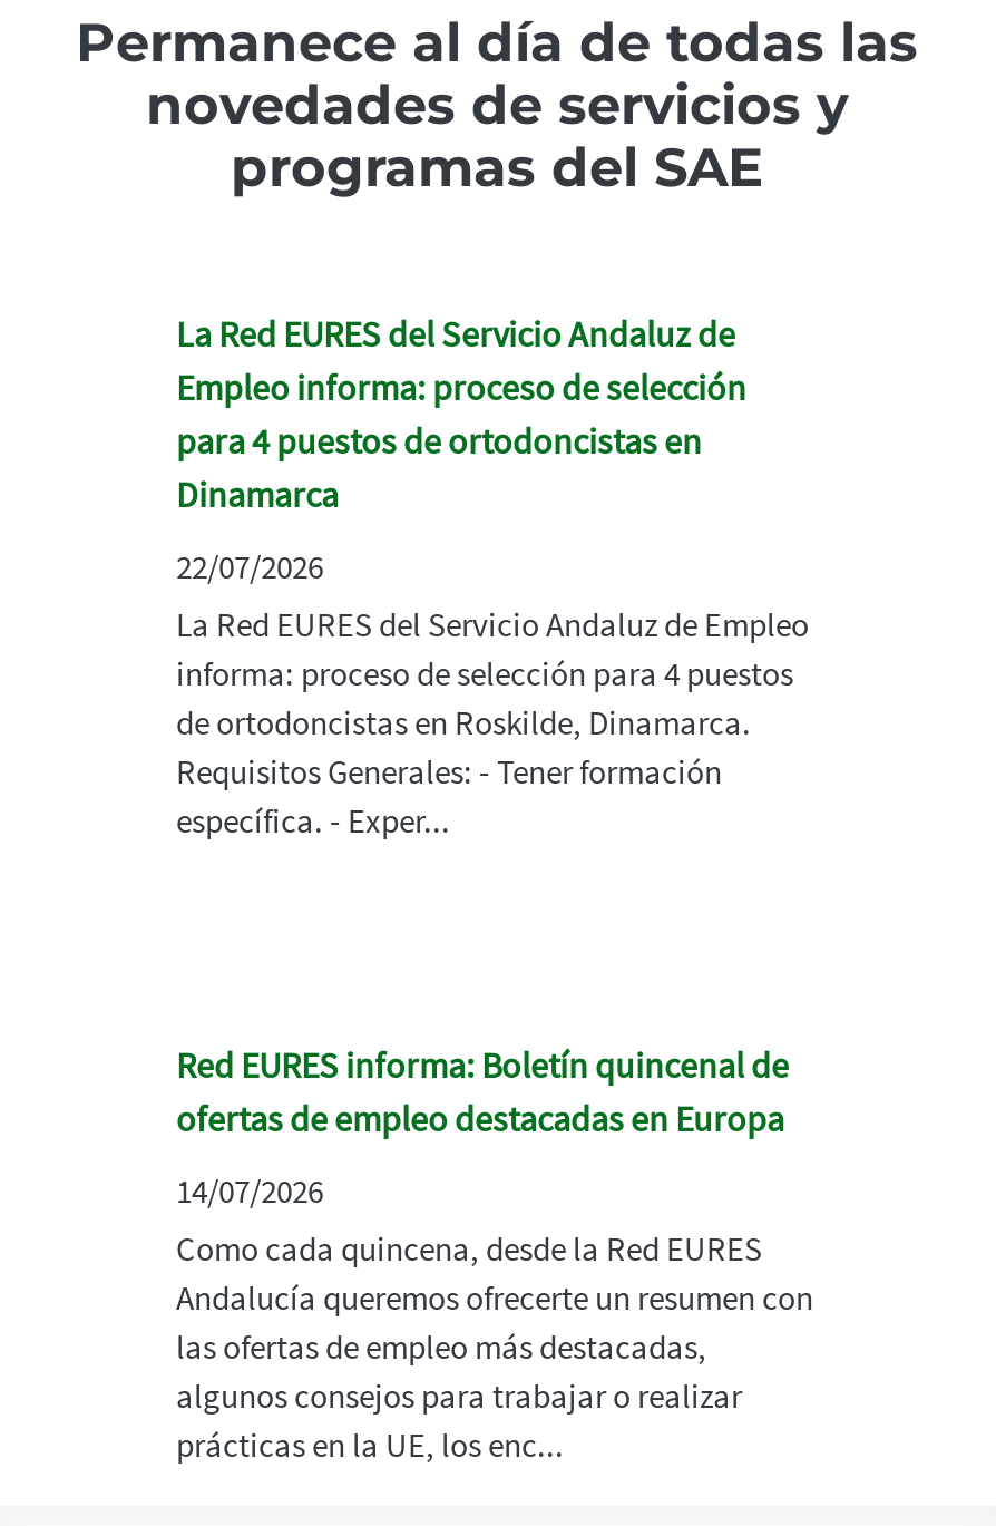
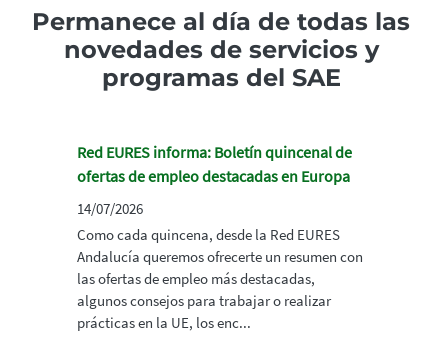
[176,311,809,842] La Red EURES del Servicio Andaluz de | Empleo informa: proceso de selección | para 4 puestos de ortodoncistas en | Dinamarca | 22/07/2026 | La Red EURES del Servicio Andaluz de Empleo | informa: proceso de selección para 4 puestos | de ortodoncistas en Roskilde, Dinamarca. | Requisitos Generales: - Tener formación | específica. - Exper... -> none

